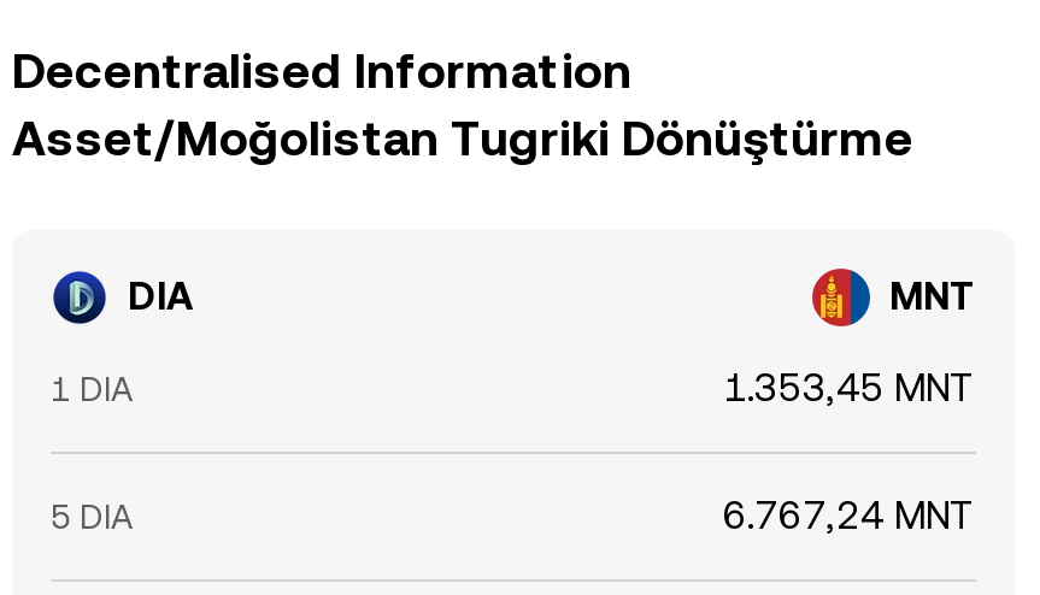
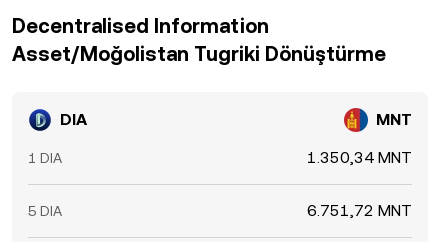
[723,365,976,411] 1.353,45 MNT -> [307,148,412,167] 1.350,34 MNT
[723,493,976,538] 6.767,24 MNT -> [307,201,412,220] 6.751,72 MNT

